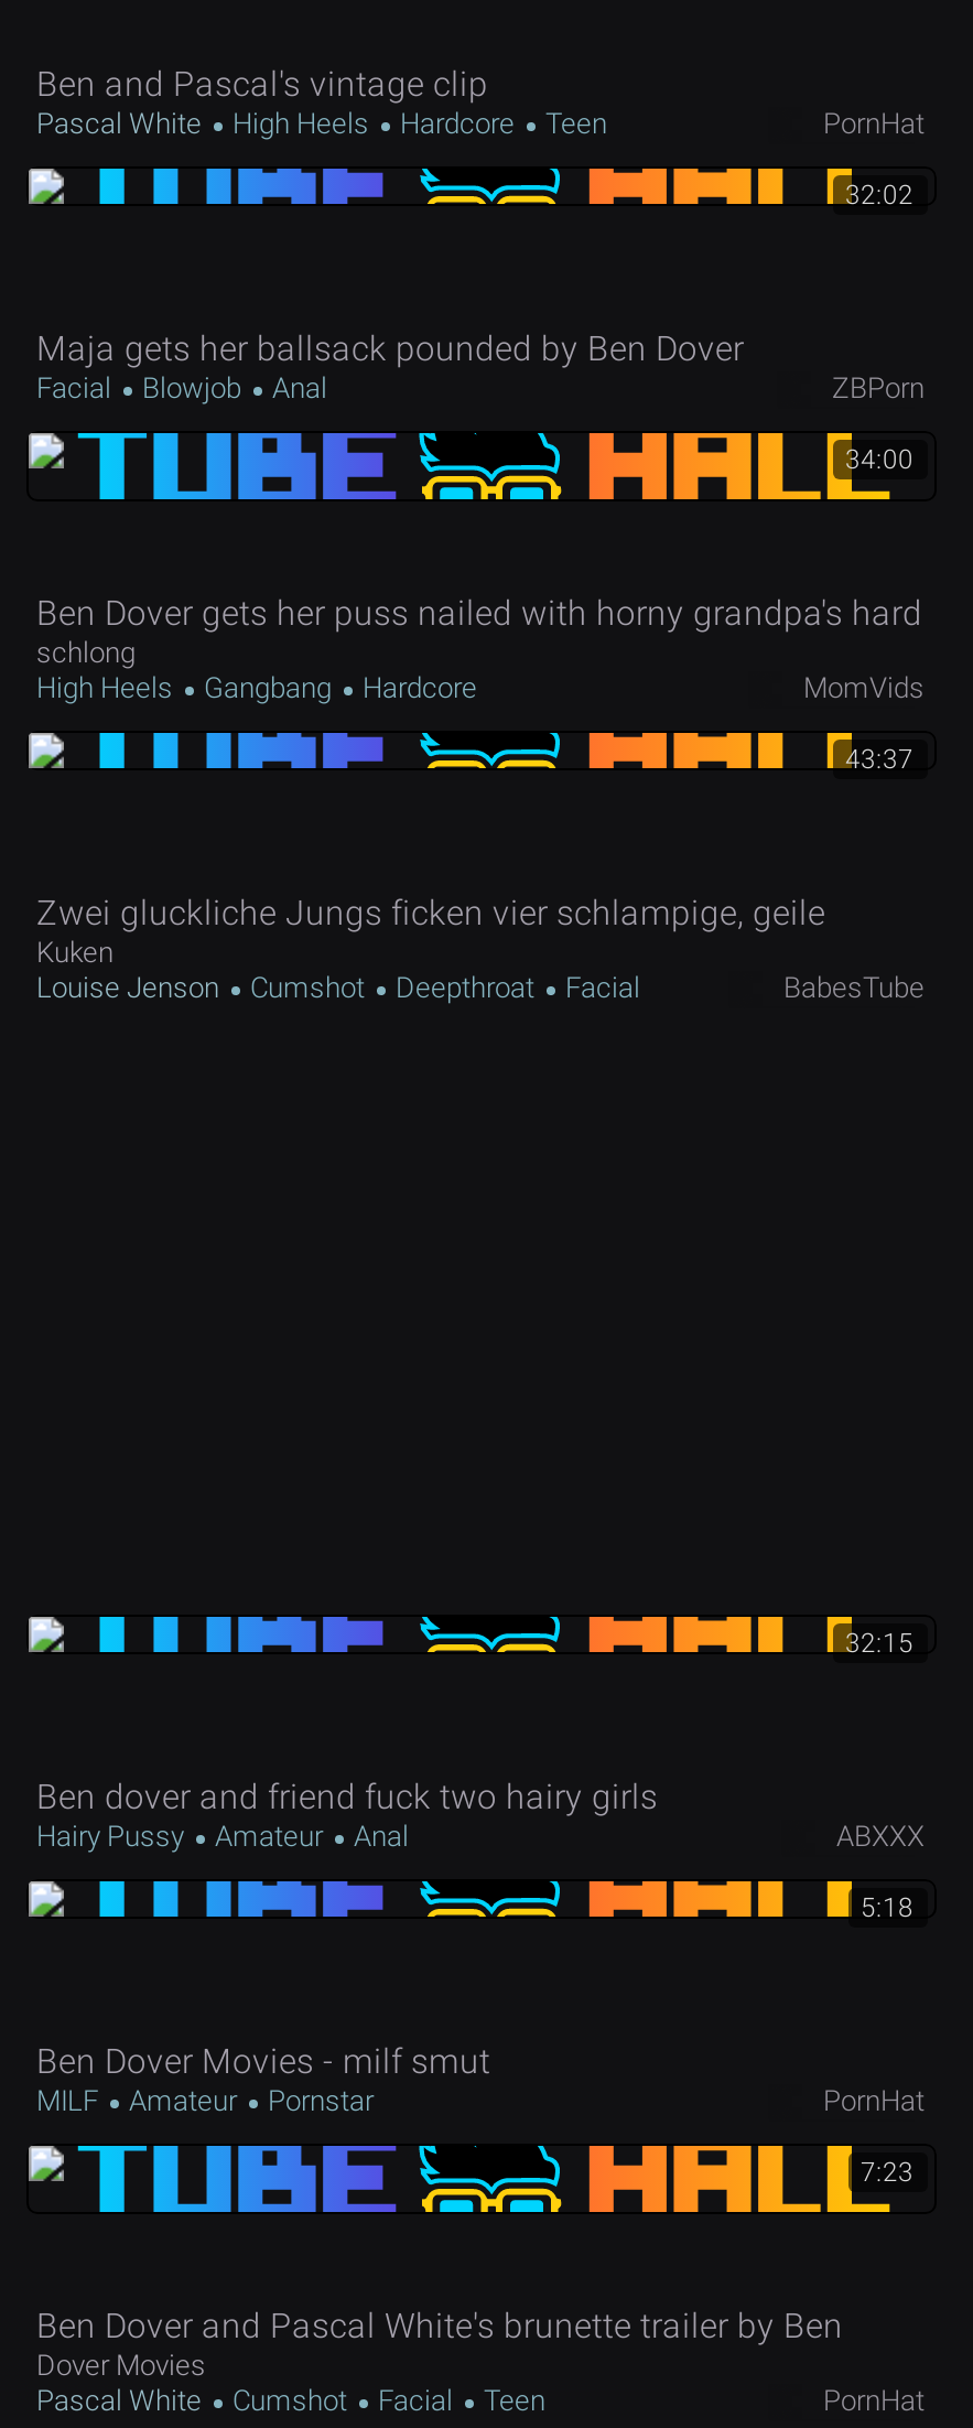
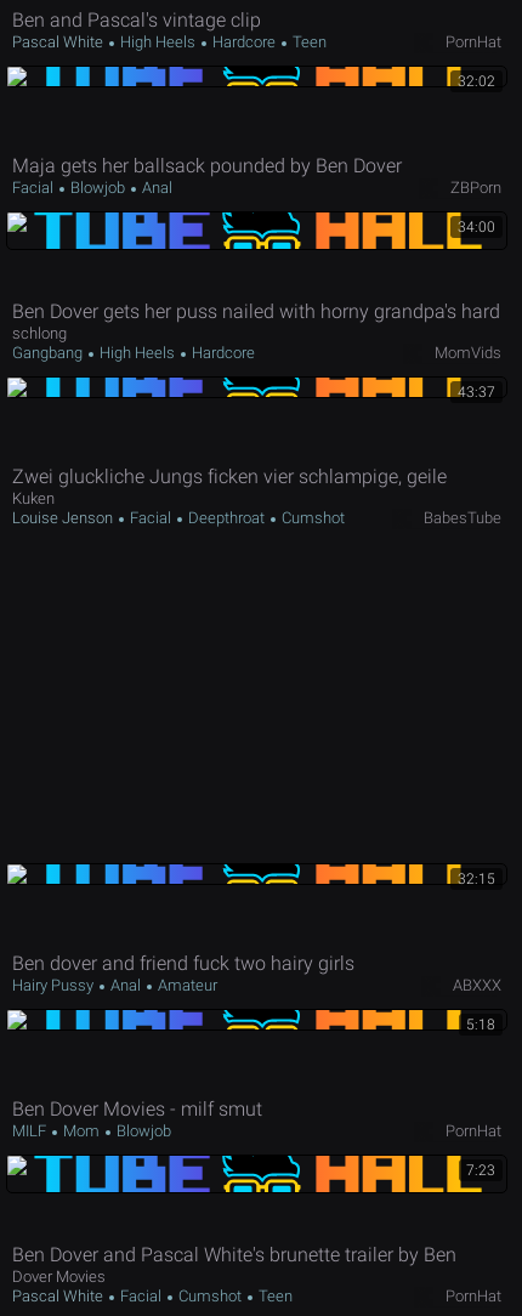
[36,671,477,704] High Heels Gangbang Hardcore -> [12,344,254,362] Gangbang High Heels Hardcore
[36,971,640,1004] Louise Jenson Cumshot Deepthroat Facial -> [12,509,344,527] Louise Jenson Facial Deepthroat Cumshot
[36,1820,409,1853] Hairy Pussy Amateur Anal -> [12,976,217,994] Hairy Pussy Anal Amateur
[36,2084,374,2117] MILF Amateur Pornstar -> [12,1122,171,1140] MILF Mom Blowjob
[36,2384,545,2417] Pascal White Cumshot Facial Teen -> [12,1287,292,1305] Pascal White Facial Cumshot Teen

